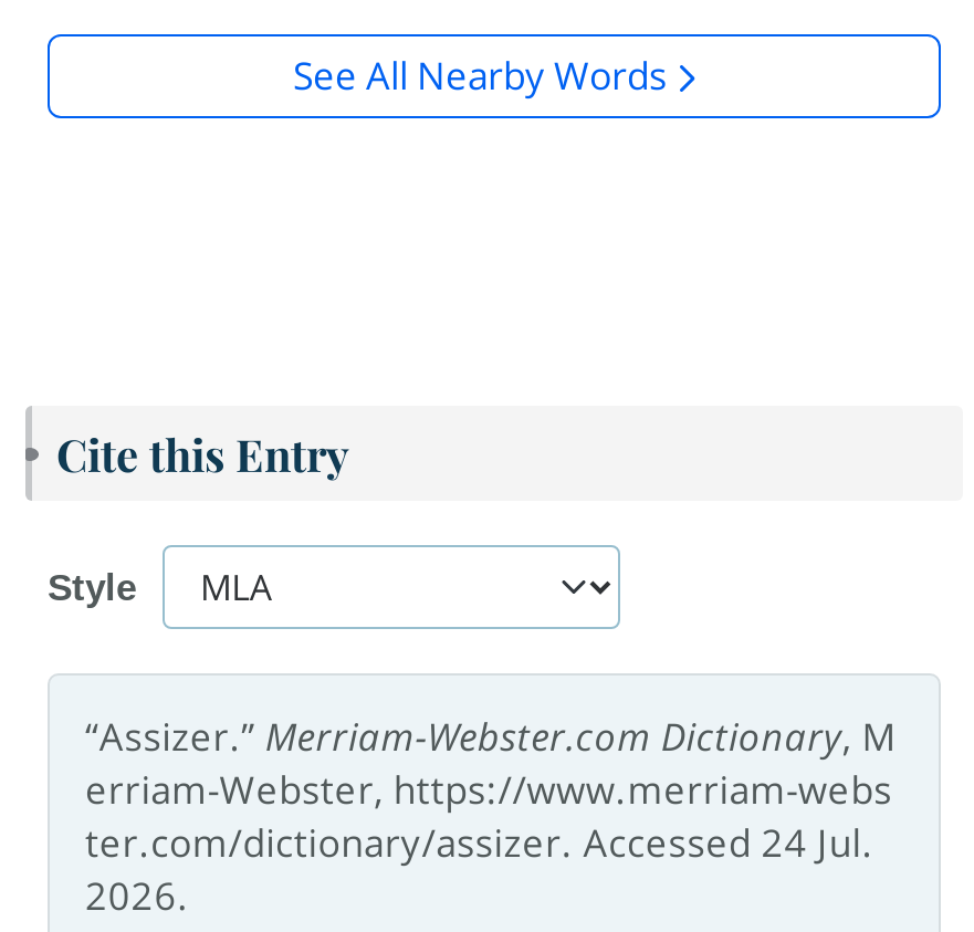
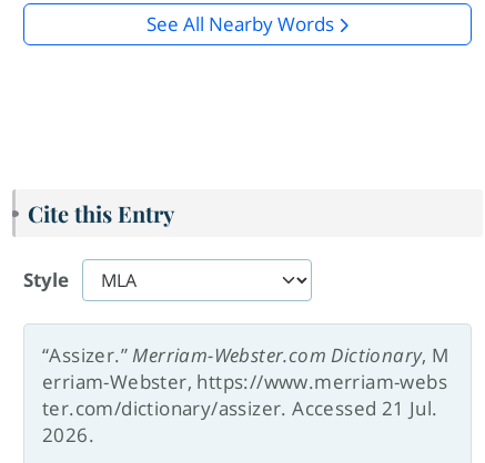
[85,817,874,868] ter.com/dictionary/assizer. Accessed 24 Jul. -> [42,395,438,421] ter.com/dictionary/assizer. Accessed 21 Jul.

